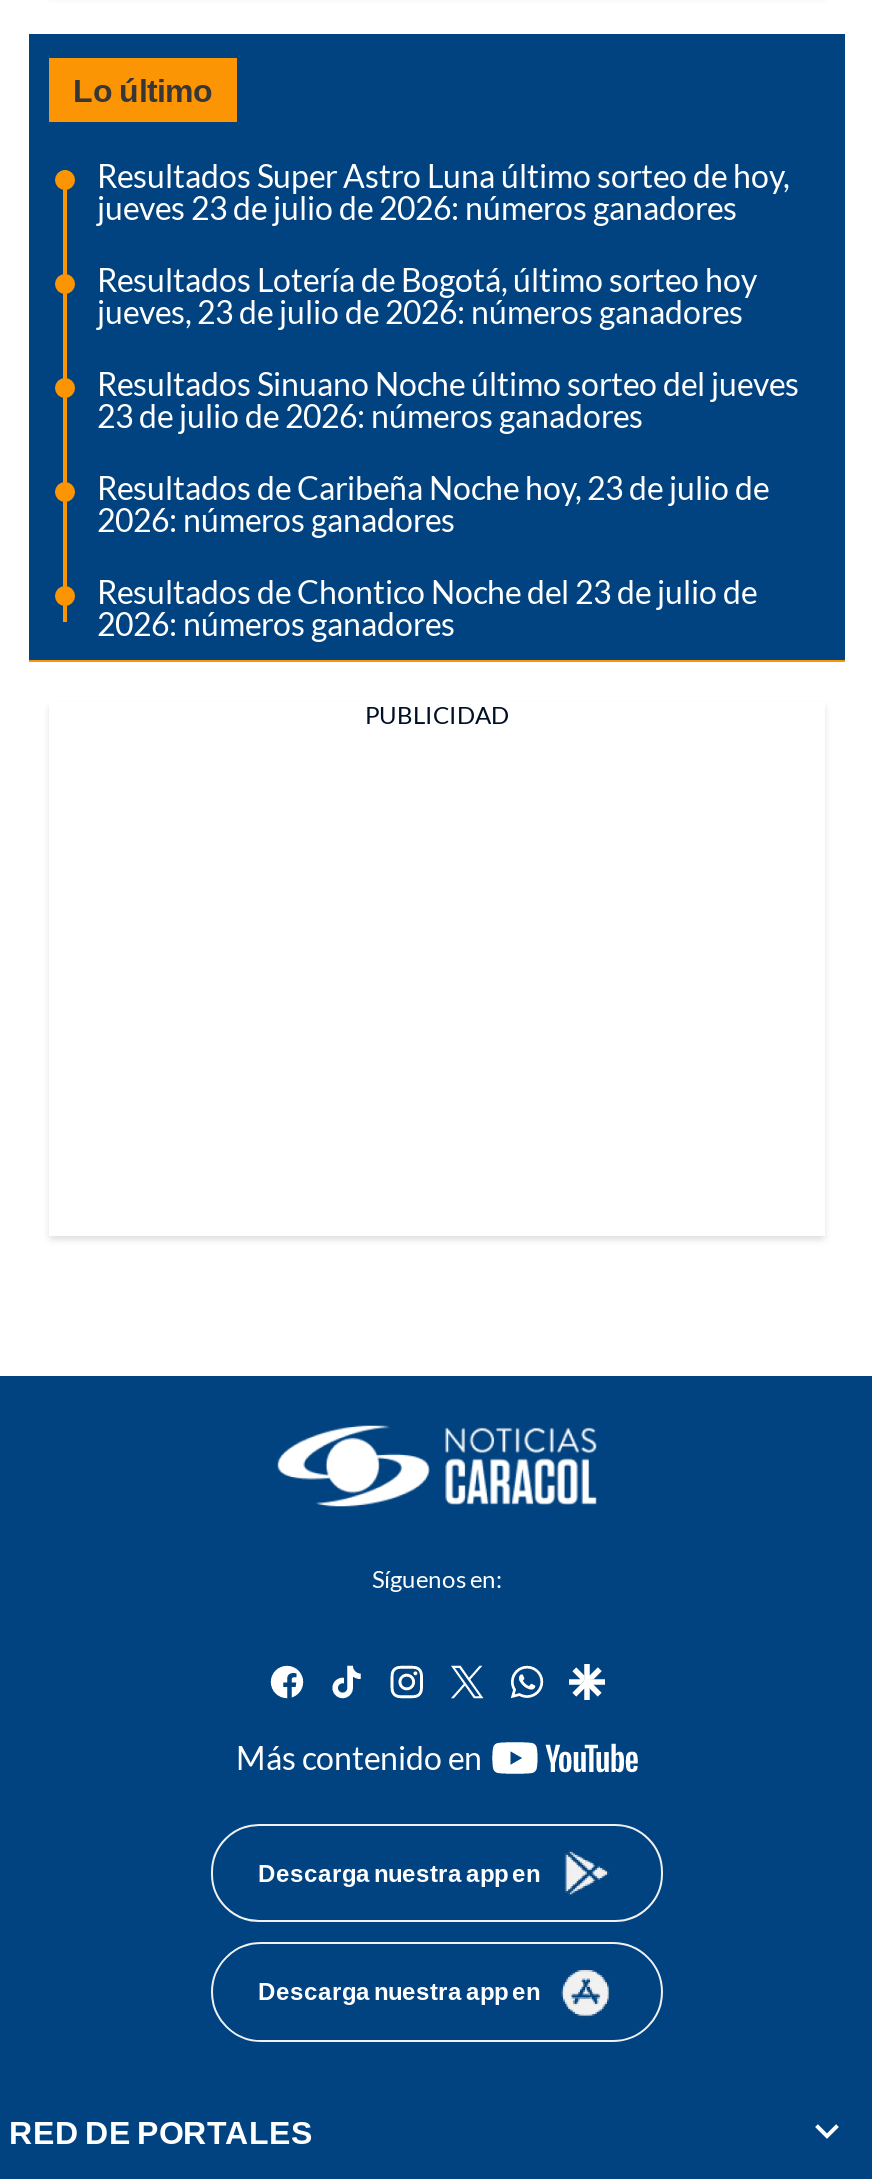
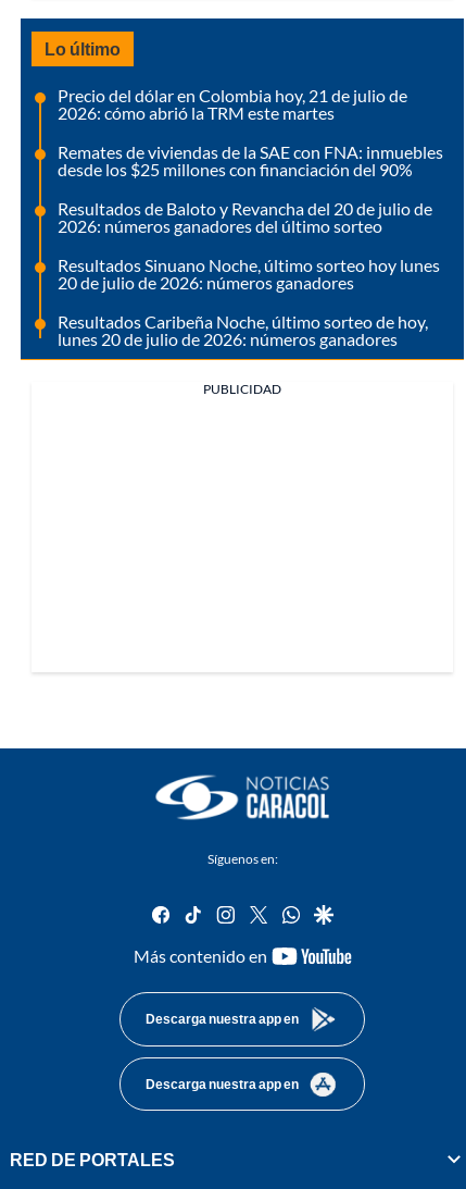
[97,156,789,226] Resultados Super Astro Luna último sorteo de hoy, | jueves 23 de julio de 2026: números ganadores -> [58,85,407,123] Precio del dólar en Colombia hoy, 21 de julio de | 2026: cómo abrió la TRM este martes
[97,260,757,330] Resultados Lotería de Bogotá, último sorteo hoy | jueves, 23 de julio de 2026: números ganadores -> [58,142,443,180] Remates de viviendas de la SAE con FNA: inmuebles | desde los $25 millones con financiación del 90%
[97,364,799,434] Resultados Sinuano Noche último sorteo del jueves | 23 de julio de 2026: números ganadores -> [58,198,432,236] Resultados de Baloto y Revancha del 20 de julio de | 2026: números ganadores del último sorteo
[97,468,769,538] Resultados de Caribeña Noche hoy, 23 de julio de | 2026: números ganadores -> [58,255,440,293] Resultados Sinuano Noche, último sorteo hoy lunes | 20 de julio de 2026: números ganadores
[97,572,757,642] Resultados de Chontico Noche del 23 de julio de | 2026: números ganadores -> [58,311,428,349] Resultados Caribeña Noche, último sorteo de hoy, | lunes 20 de julio de 2026: números ganadores

